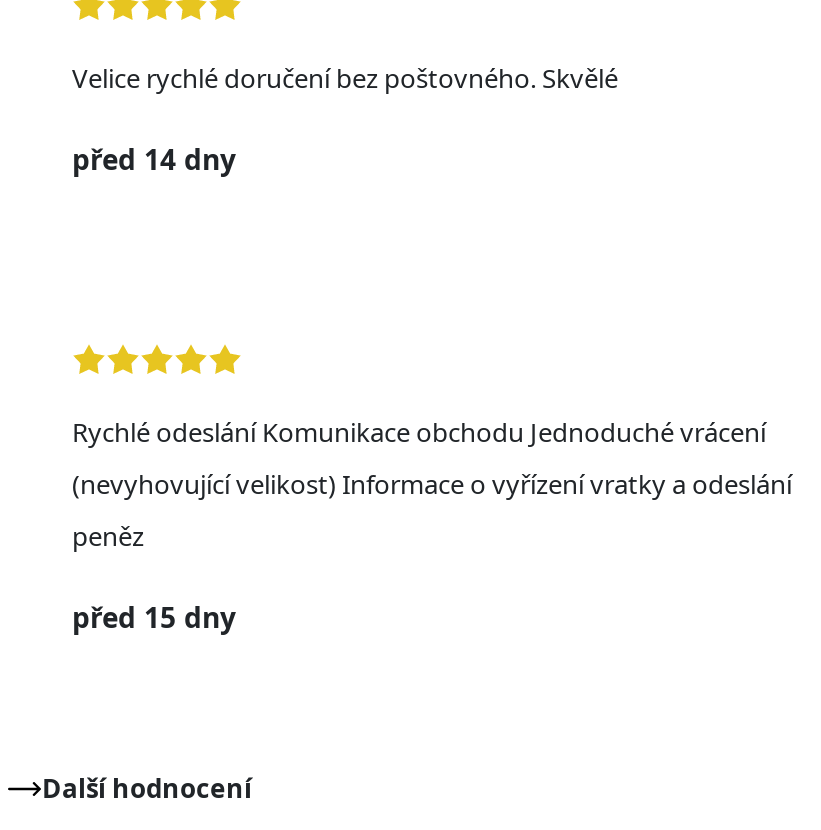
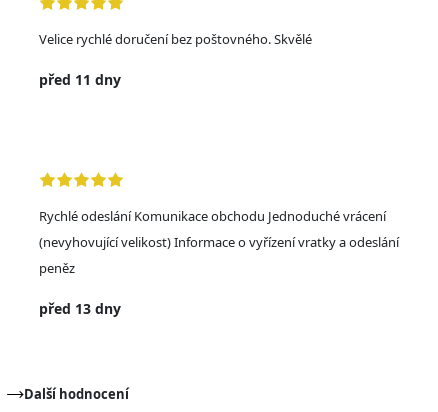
[72,140,236,178] před 14 dny -> [39,70,121,89] před 11 dny
[72,598,236,636] před 15 dny -> [39,299,121,318] před 13 dny

